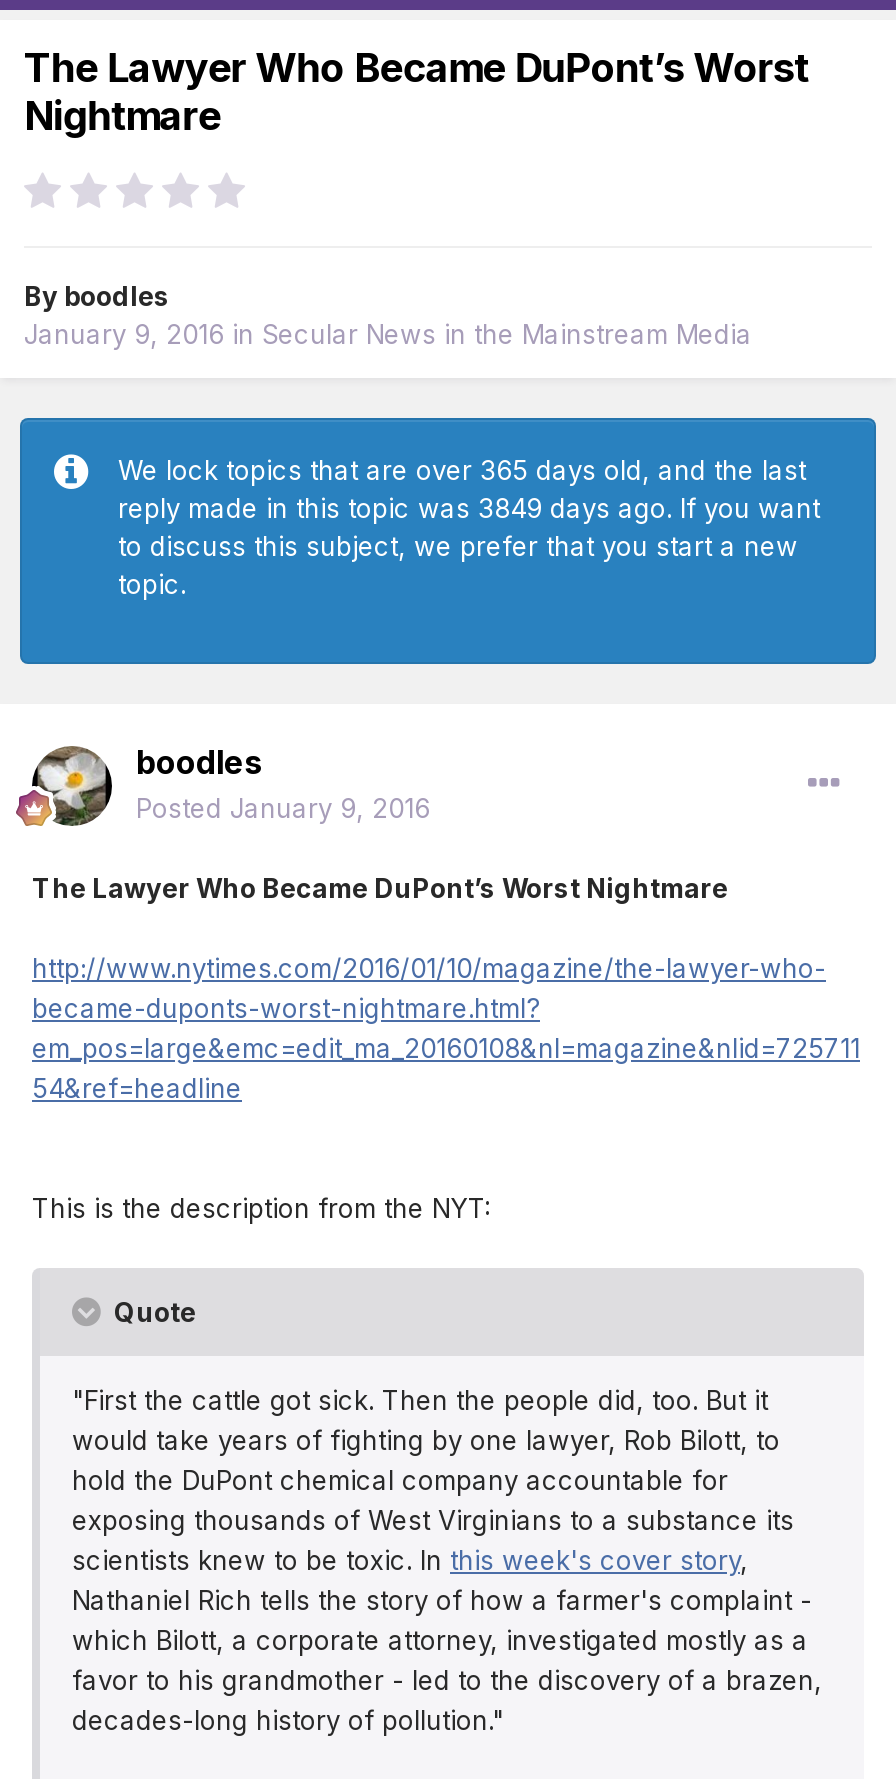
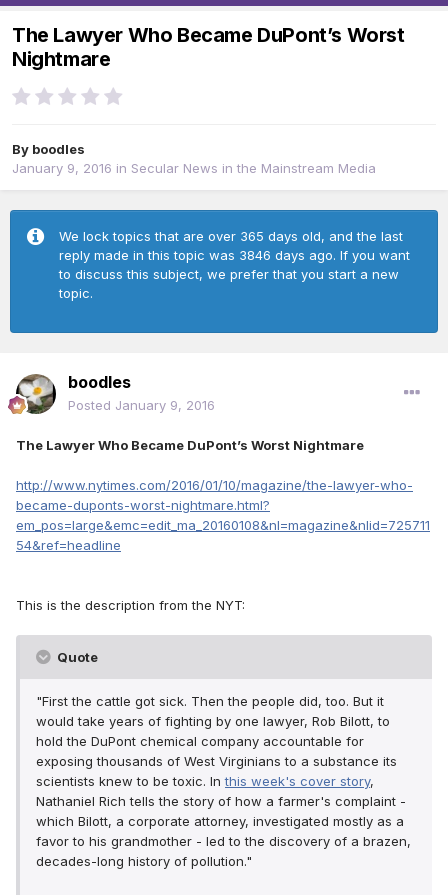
[118,493,820,525] reply made in this topic was 3849 days ago. If you want -> [59,247,410,263] reply made in this topic was 3846 days ago. If you want

